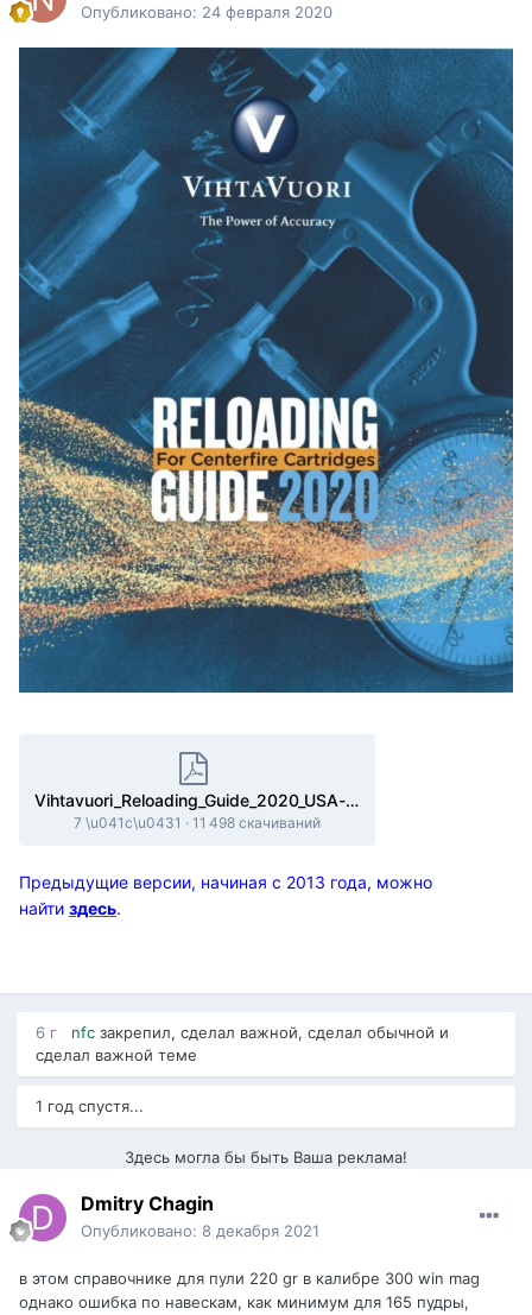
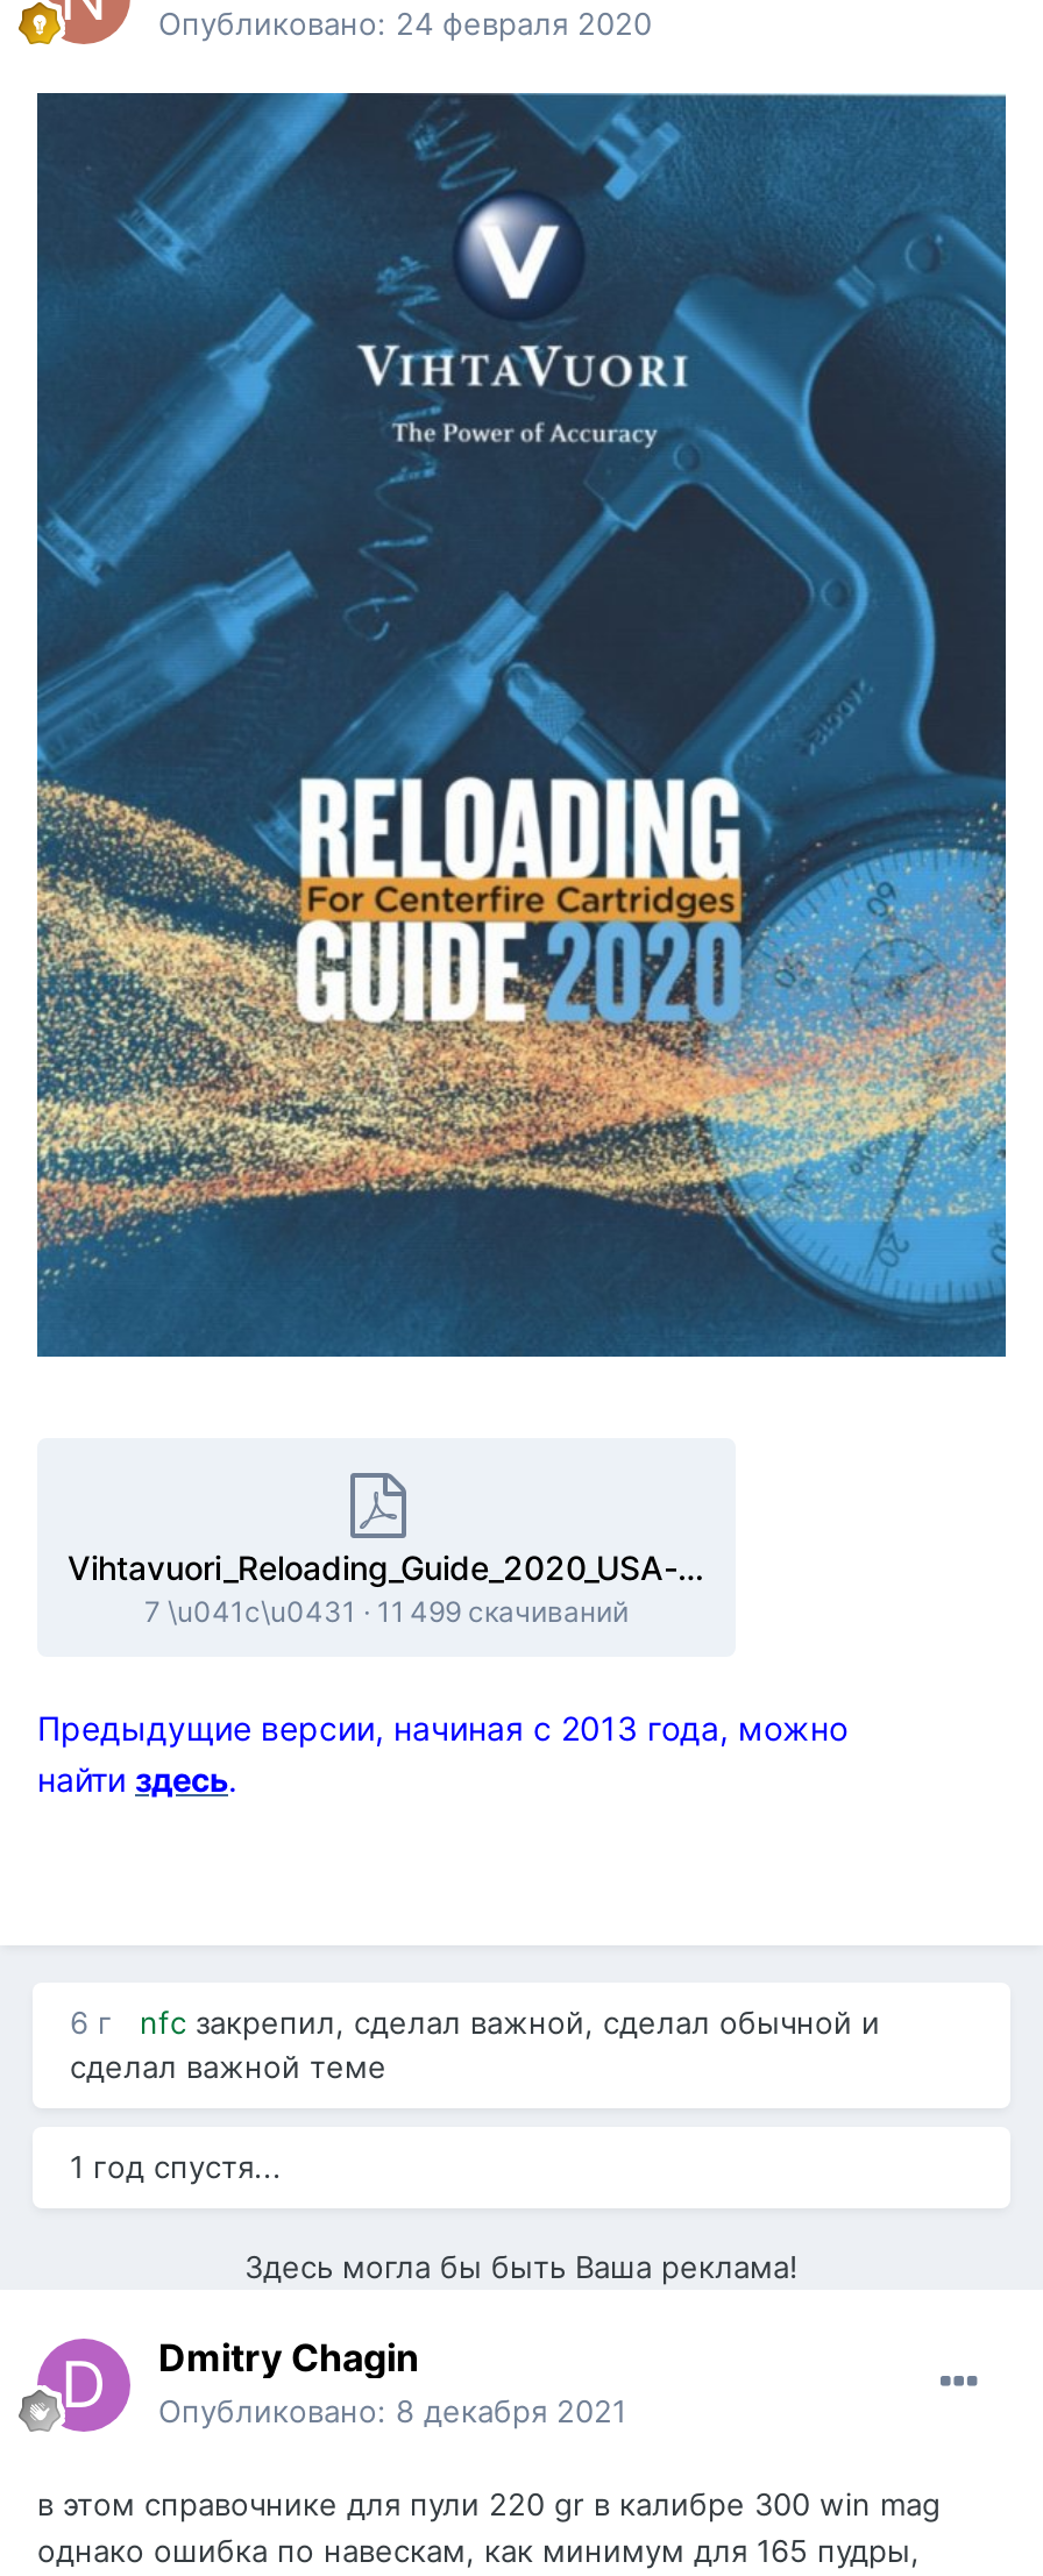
[74,814,321,832] 7 \u041c\u0431 · 11 498 скачиваний -> [144,1594,629,1629] 7 \u041c\u0431 · 11 499 скачиваний

